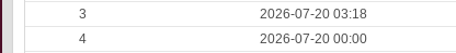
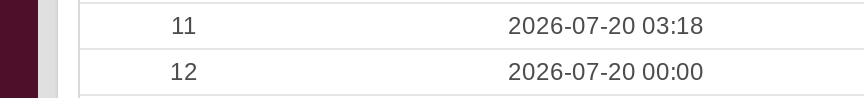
[78,6,86,22] 3 -> [171,12,197,40] 11
[78,31,86,47] 4 -> [170,58,198,86] 12

